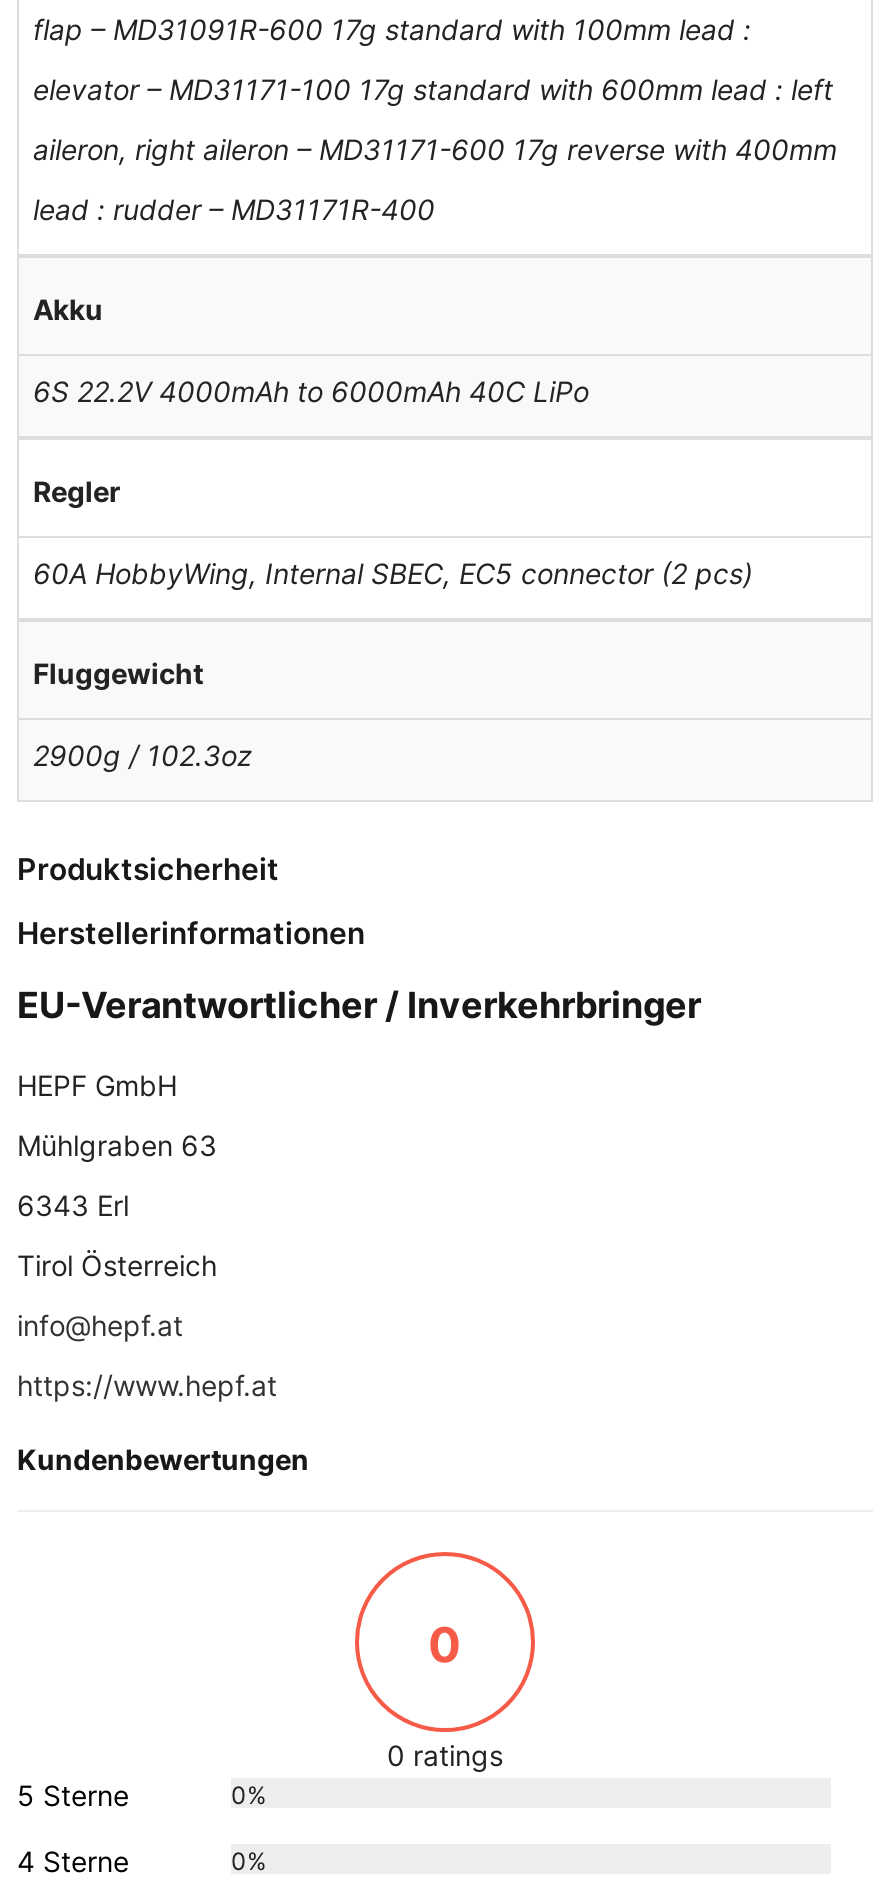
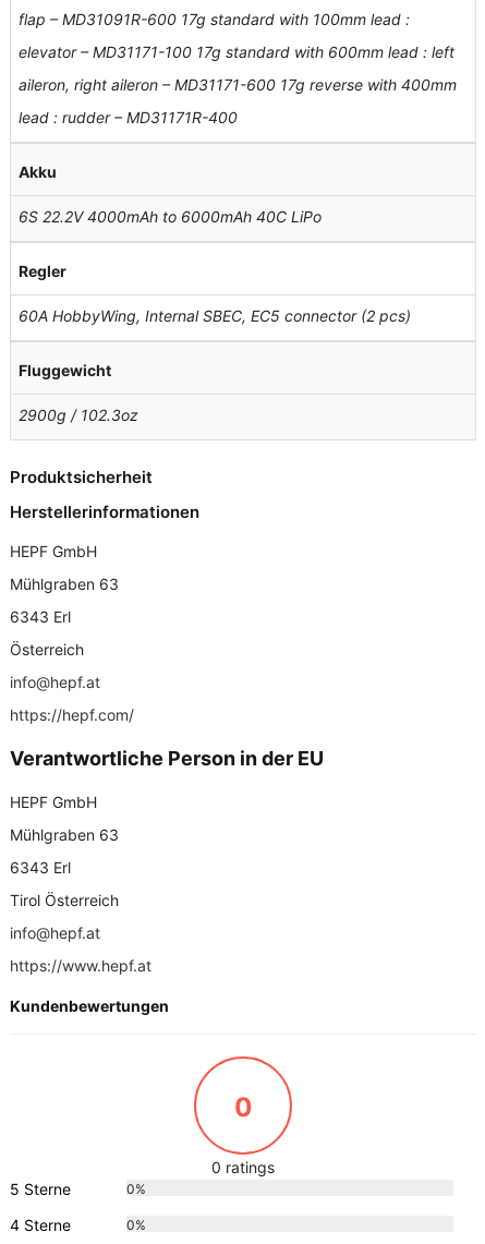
[17,984,701,1026] EU-Verantwortlicher / Inverkehrbringer -> [10,541,324,770] HEPF GmbH | Mühlgraben 63 | 6343 Erl | Österreich | info@hepf.at | https://hepf.com/ | Verantwortliche Person in der EU

